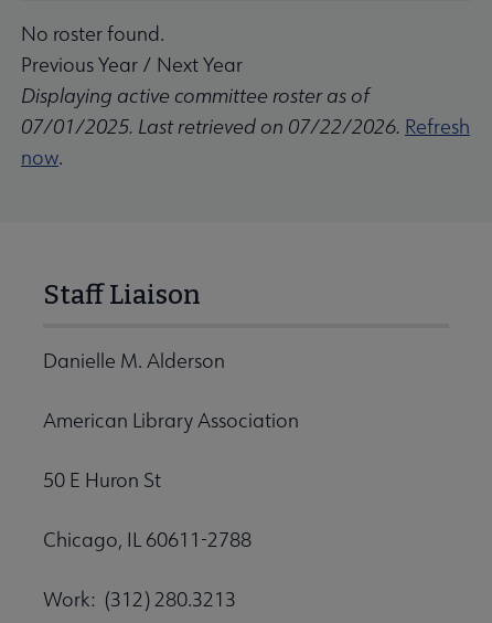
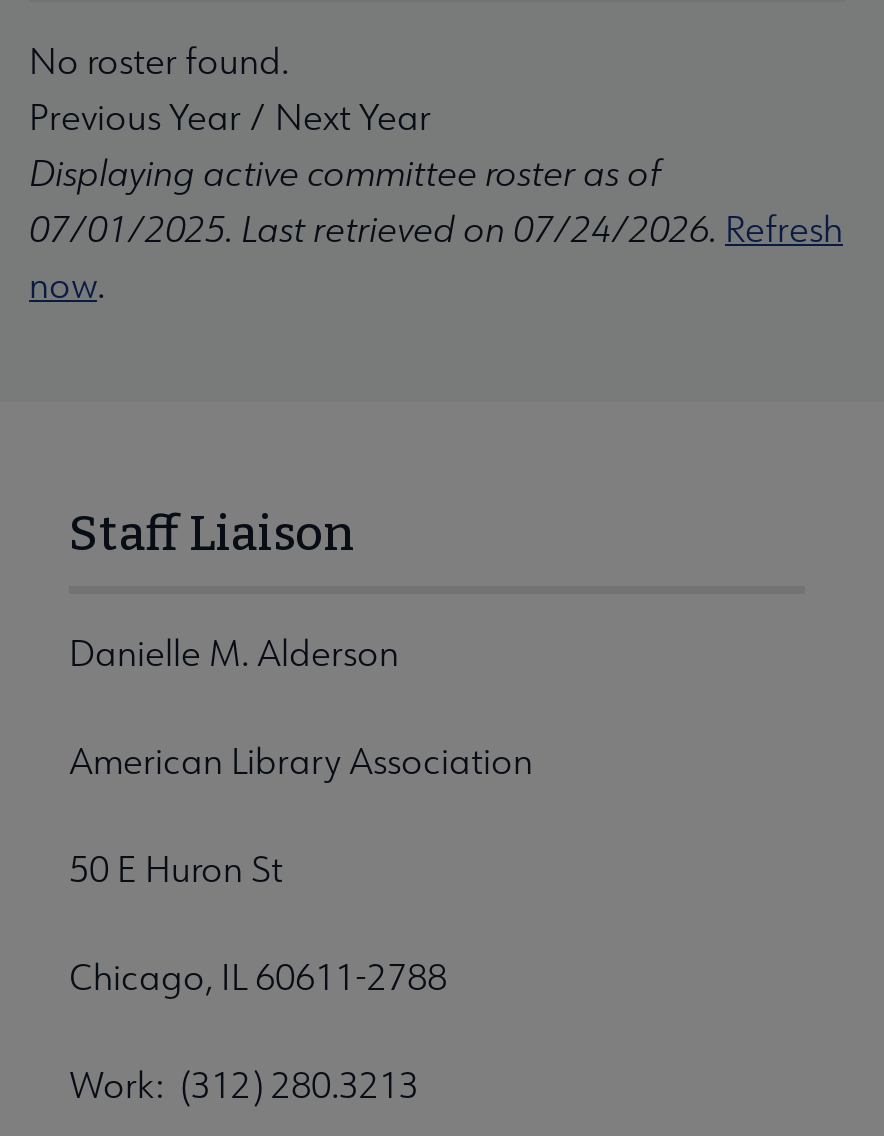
[21,114,470,139] 07/01/2025. Last retrieved on 07/22/2026. Refresh -> [29,206,843,252] 07/01/2025. Last retrieved on 07/24/2026. Refresh

